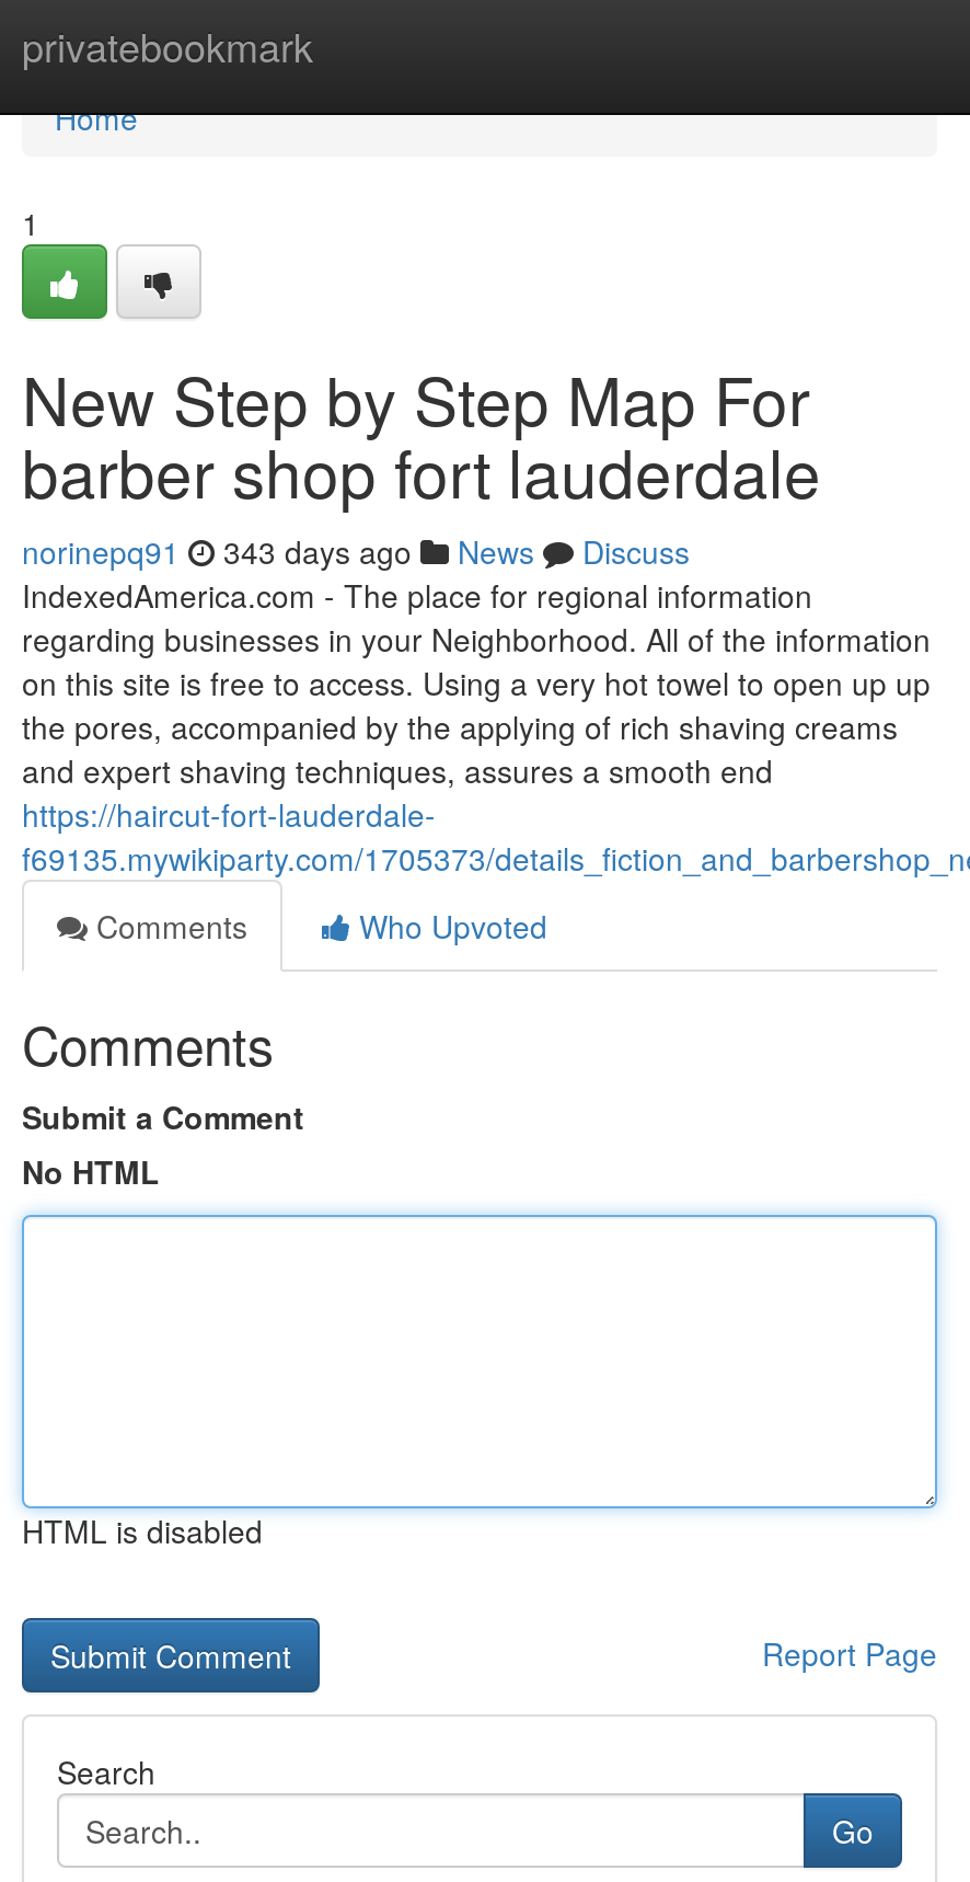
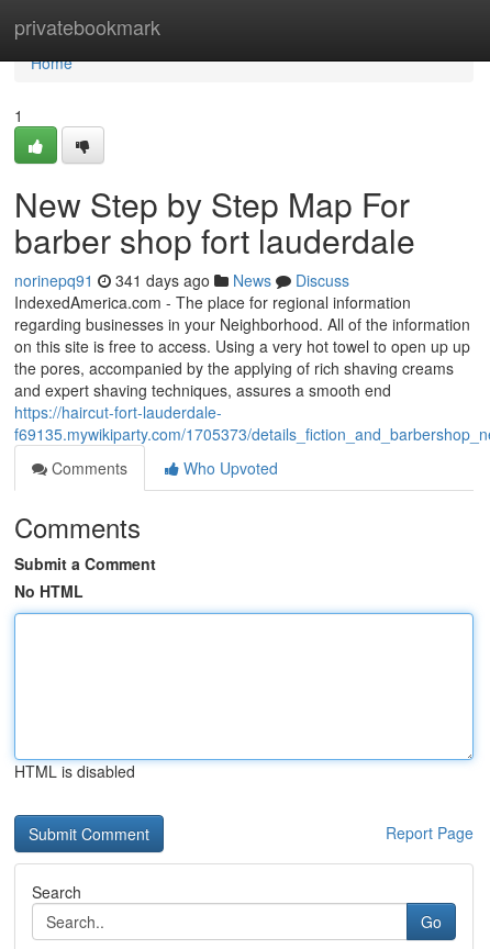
[22,529,690,573] norinepq91 343 days ago News Discuss -> [14,269,349,291] norinepq91 341 days ago News Discuss

